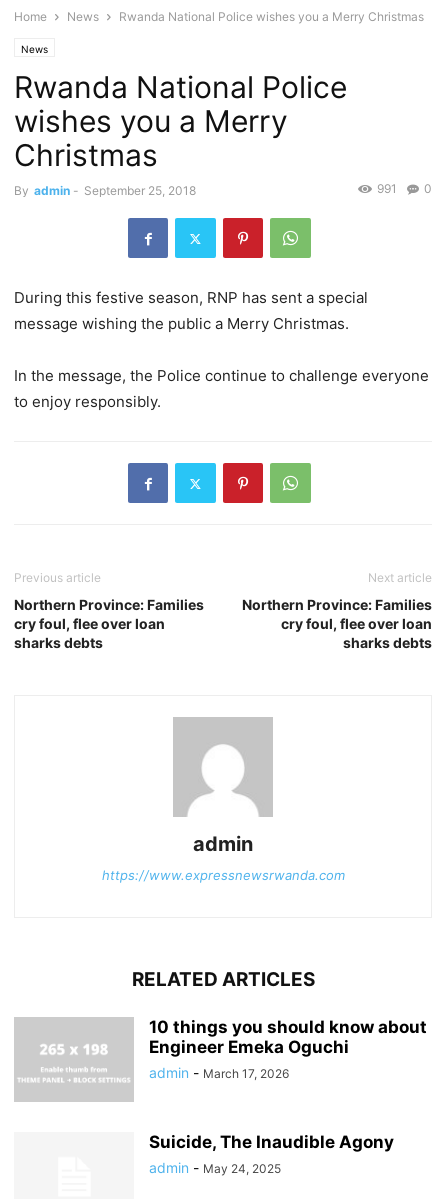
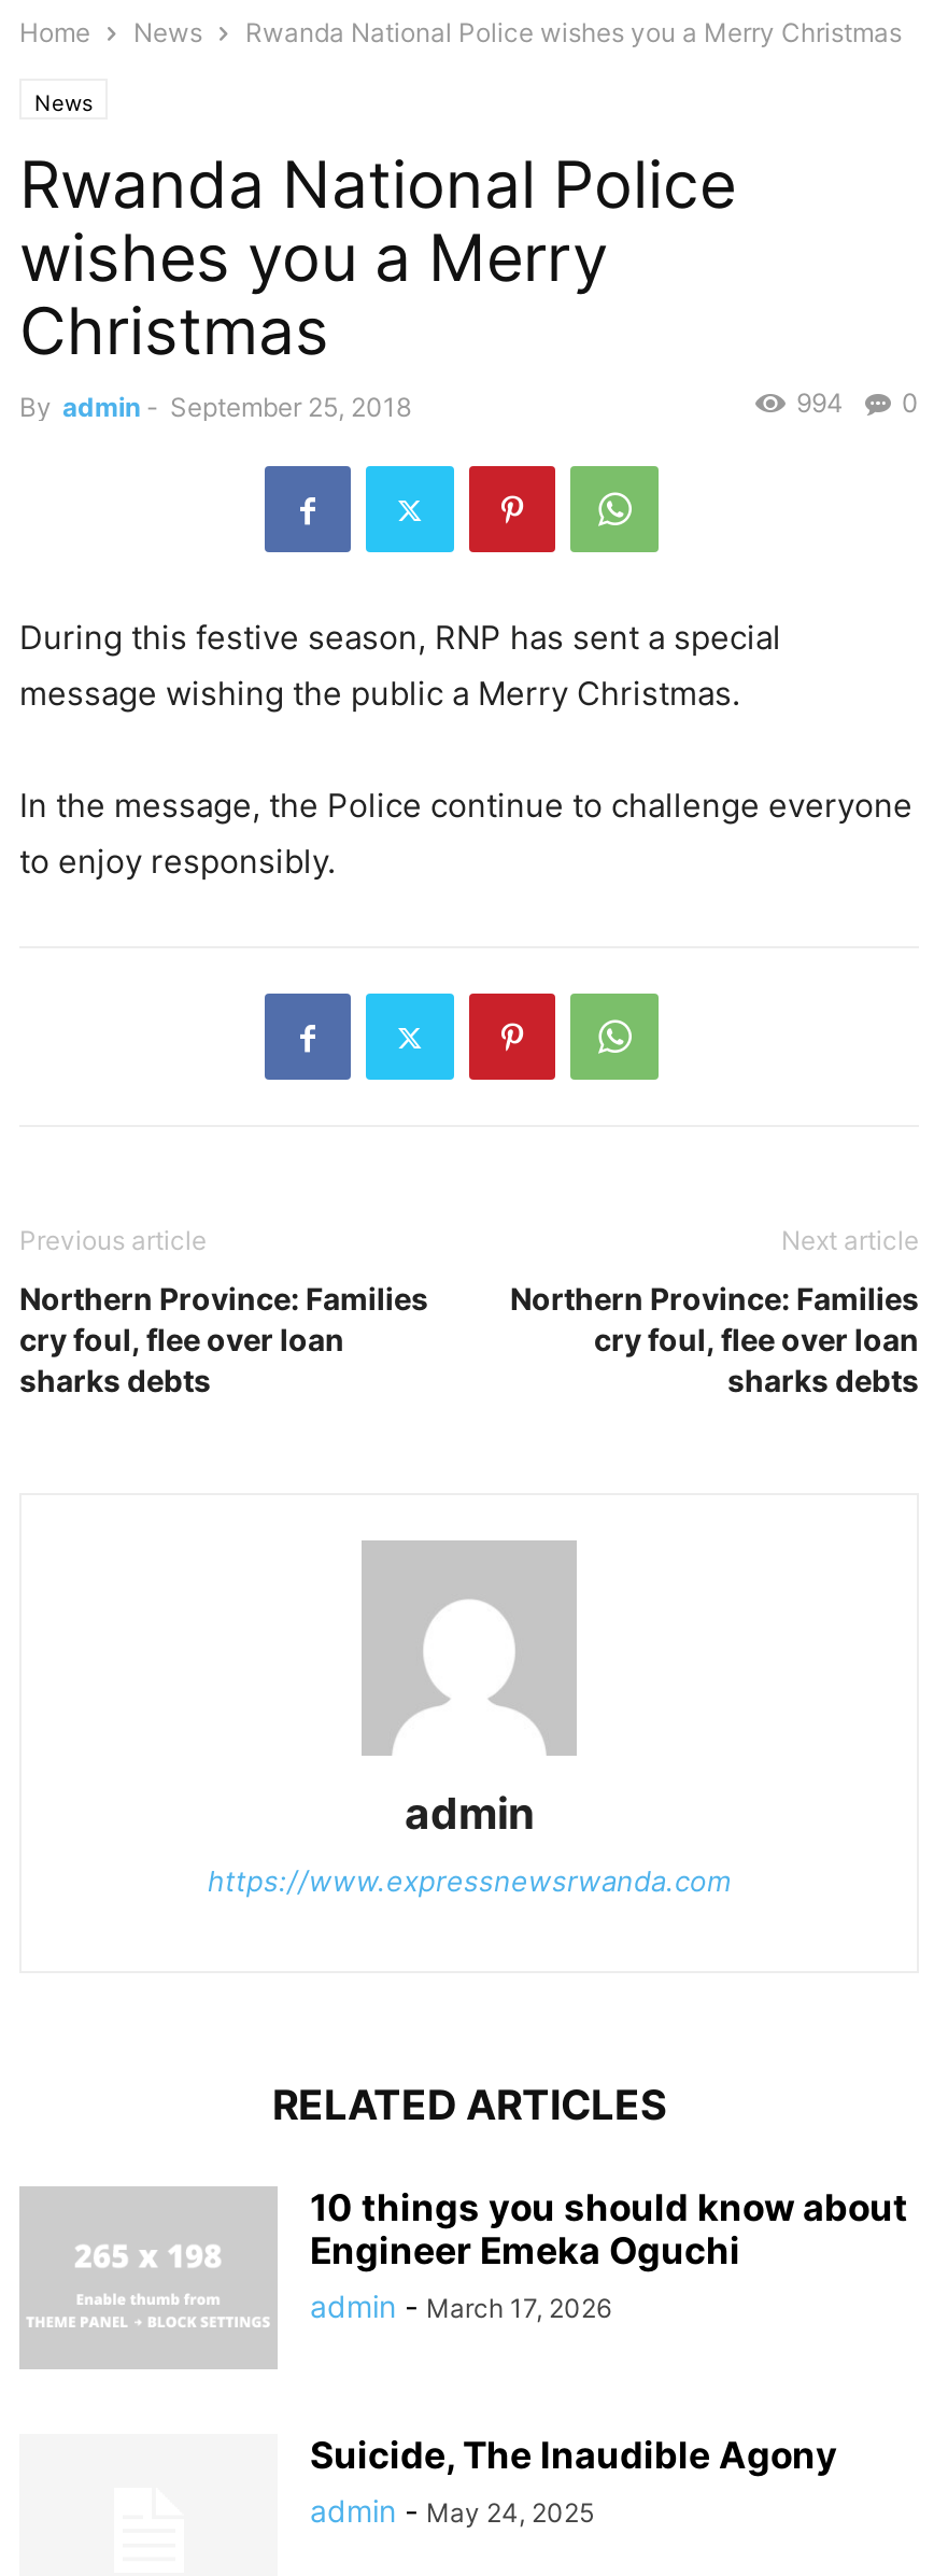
[377,181,432,196] 991 0 -> [796,386,919,419] 994 0

